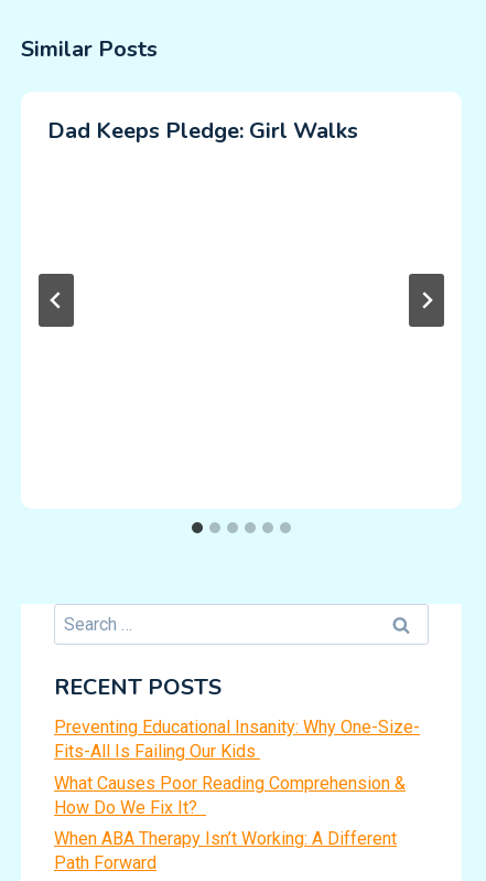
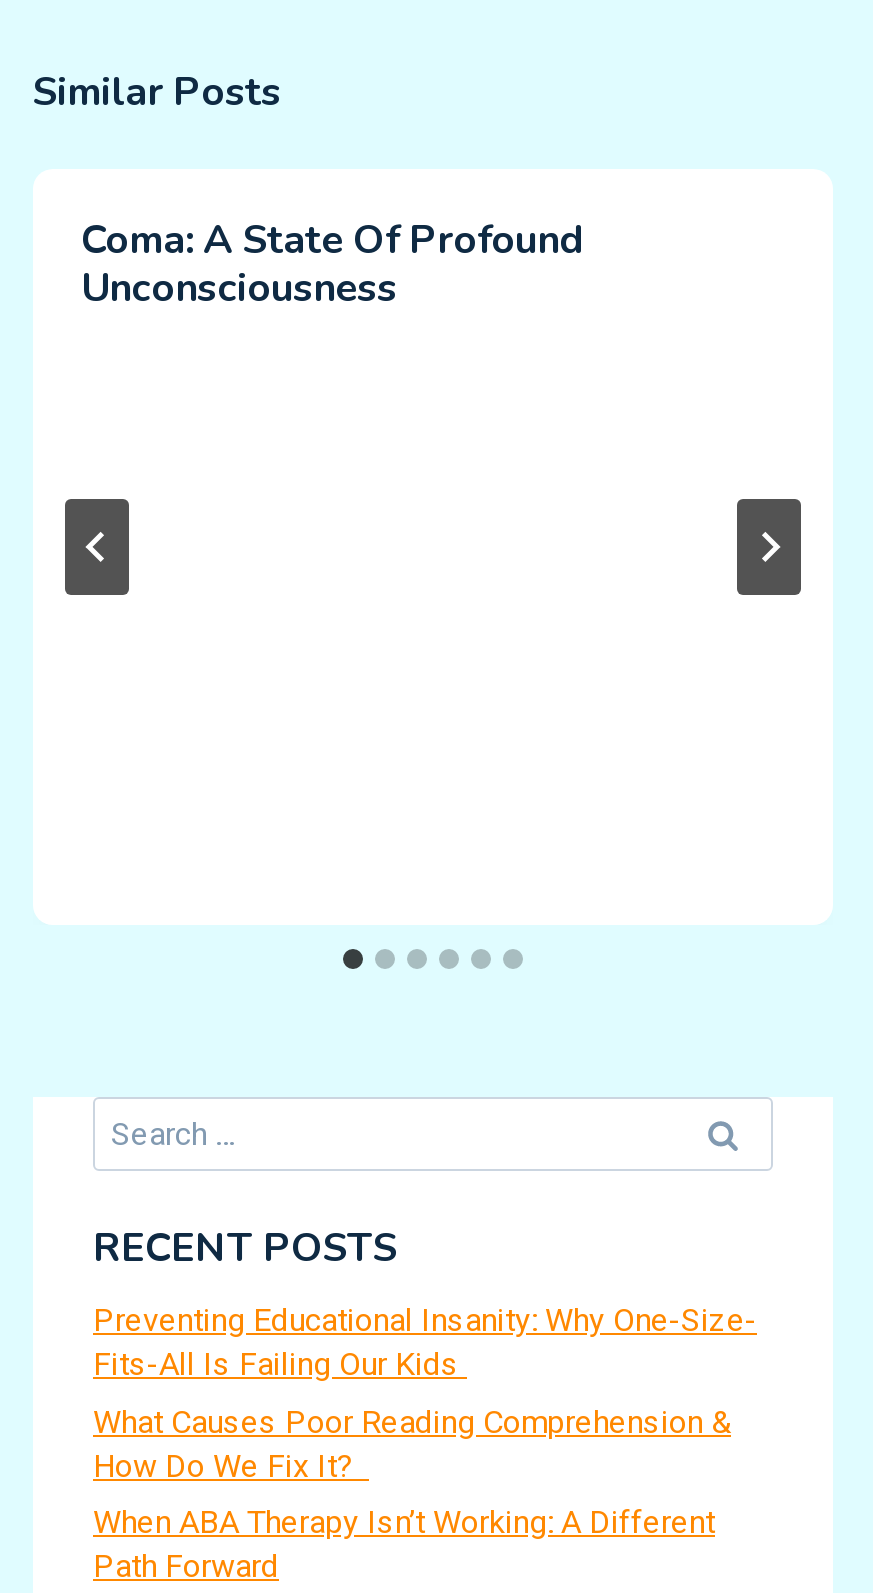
[47,116,358,146] Dad Keeps Pledge: Girl Walks -> [81,213,583,315] Coma: A State Of Profound | Unconsciousness

